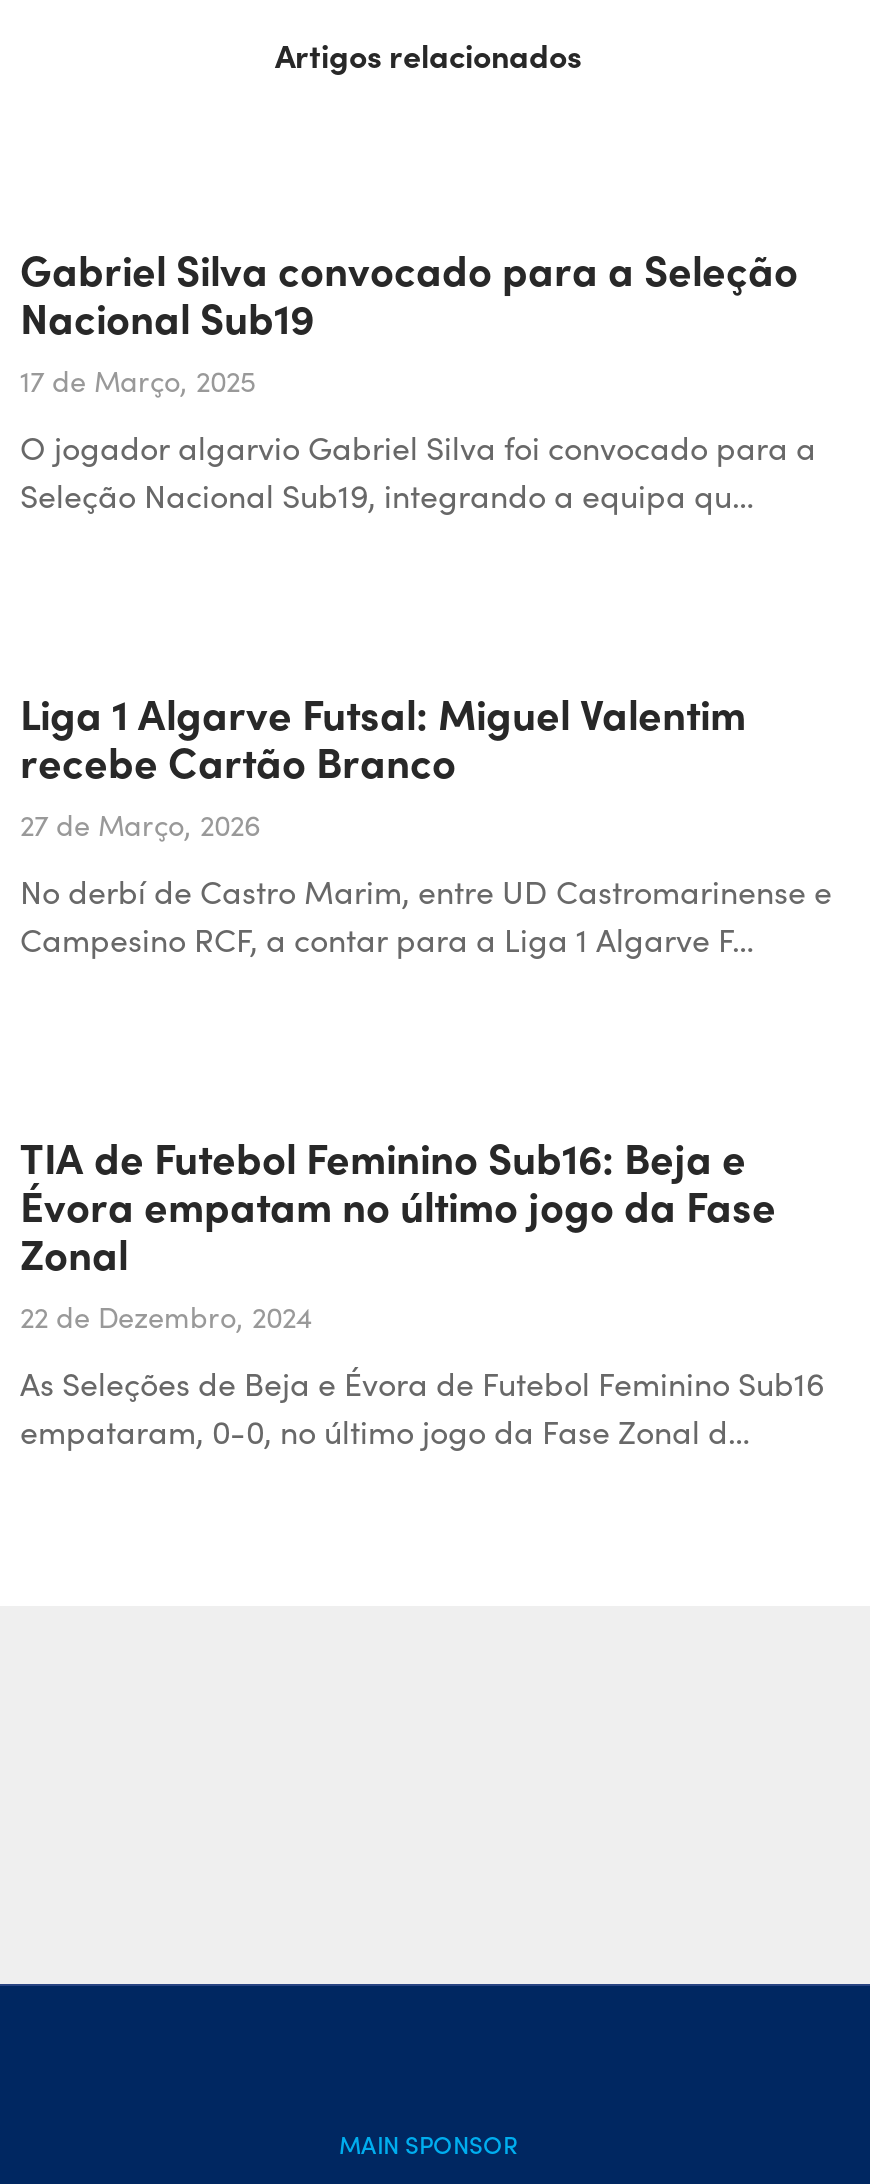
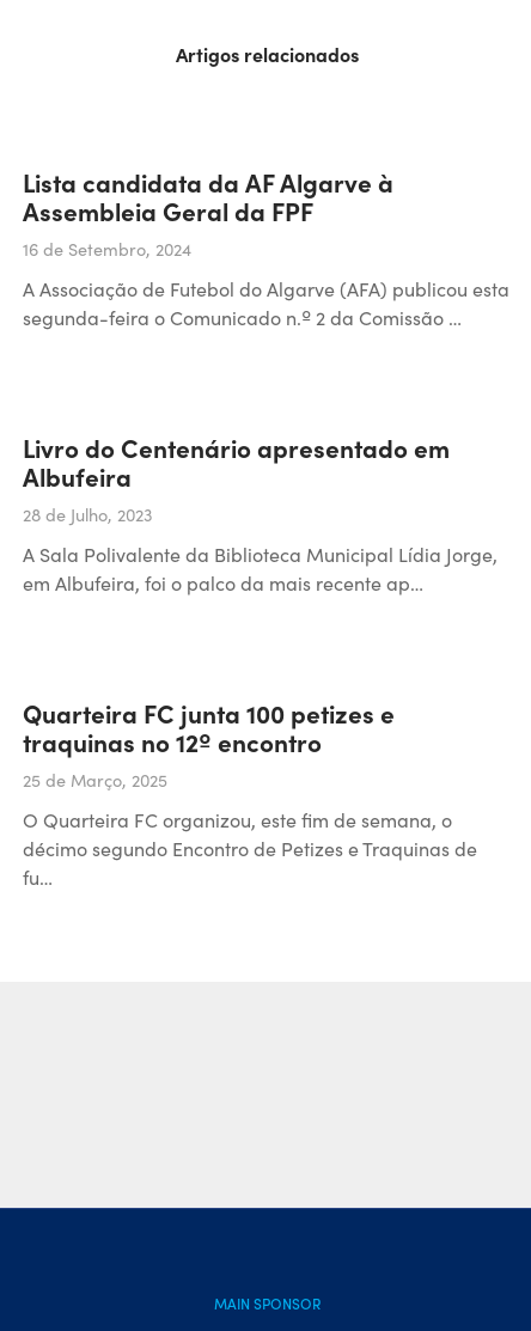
[20,238,798,400] Gabriel Silva convocado para a Seleção | Nacional Sub19 | 17 de Março, 2025 -> [23,164,393,261] Lista candidata da AF Algarve à | Assembleia Geral da FPF | 16 de Setembro, 2024
[20,424,816,516] O jogador algarvio Gabriel Silva foi convocado para a | Seleção Nacional Sub19, integrando a equipa qu… -> [23,275,509,330] A Associação de Futebol do Algarve (AFA) publicou esta | segunda-feira o Comunicado n.º 2 da Comissão …
[20,682,746,844] Liga 1 Algarve Futsal: Miguel Valentim | recebe Cartão Branco | 27 de Março, 2026 -> [23,429,450,526] Livro do Centenário apresentado em | Albufeira | 28 de Julho, 2023
[20,868,832,960] No derbí de Castro Marim, entre UD Castromarinense e | Campesino RCF, a contar para a Liga 1 Algarve F… -> [23,540,498,595] A Sala Polivalente da Biblioteca Municipal Lídia Jorge, | em Albufeira, foi o palco da mais recente ap…
[20,1126,776,1336] TIA de Futebol Feminino Sub16: Beja e | Évora empatam no último jogo da Fase | Zonal | 22 de Dezembro, 2024 -> [23,695,395,792] Quarteira FC junta 100 petizes e | traquinas no 12º encontro | 25 de Março, 2025
[20,1360,824,1452] As Seleções de Beja e Évora de Futebol Feminino Sub16 | empataram, 0-0, no último jogo da Fase Zonal d… -> [23,806,477,890] O Quarteira FC organizou, este fim de semana, o | décimo segundo Encontro de Petizes e Traquinas de | fu…

